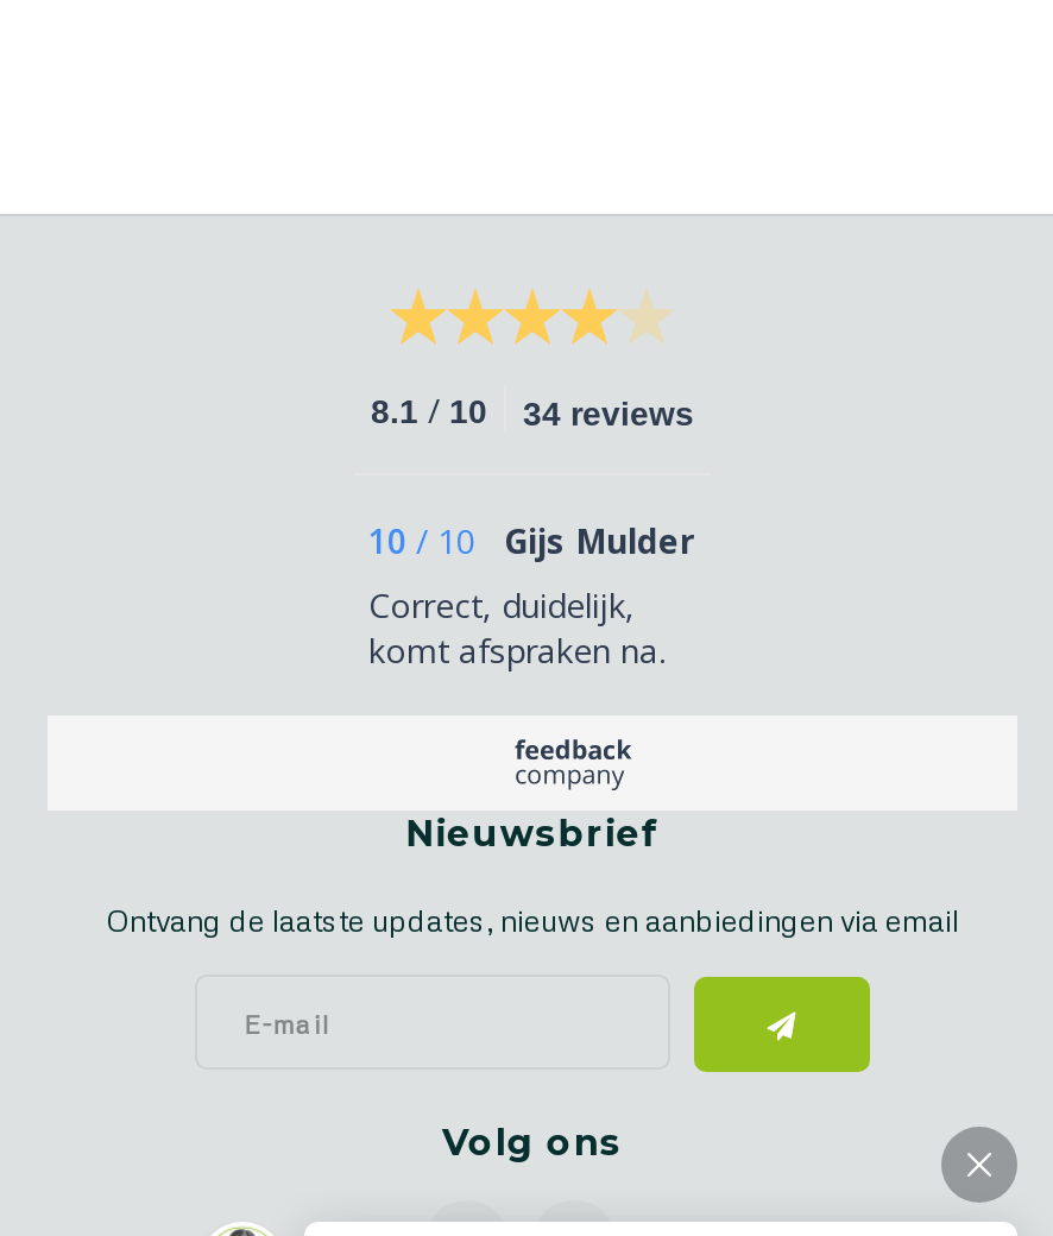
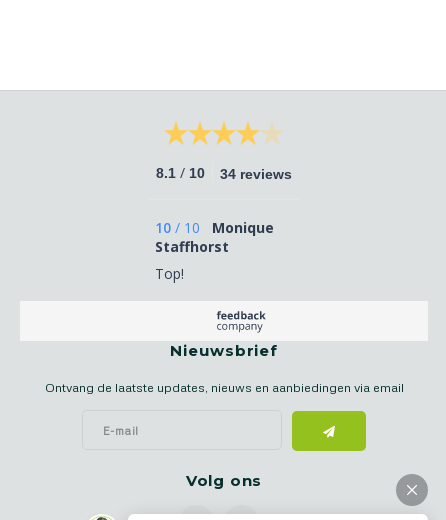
[368,518,694,673] Gijs Mulder | Correct, duidelijk, | komt afspraken na. -> [155,218,274,283] Monique | Staffhorst | Top!

